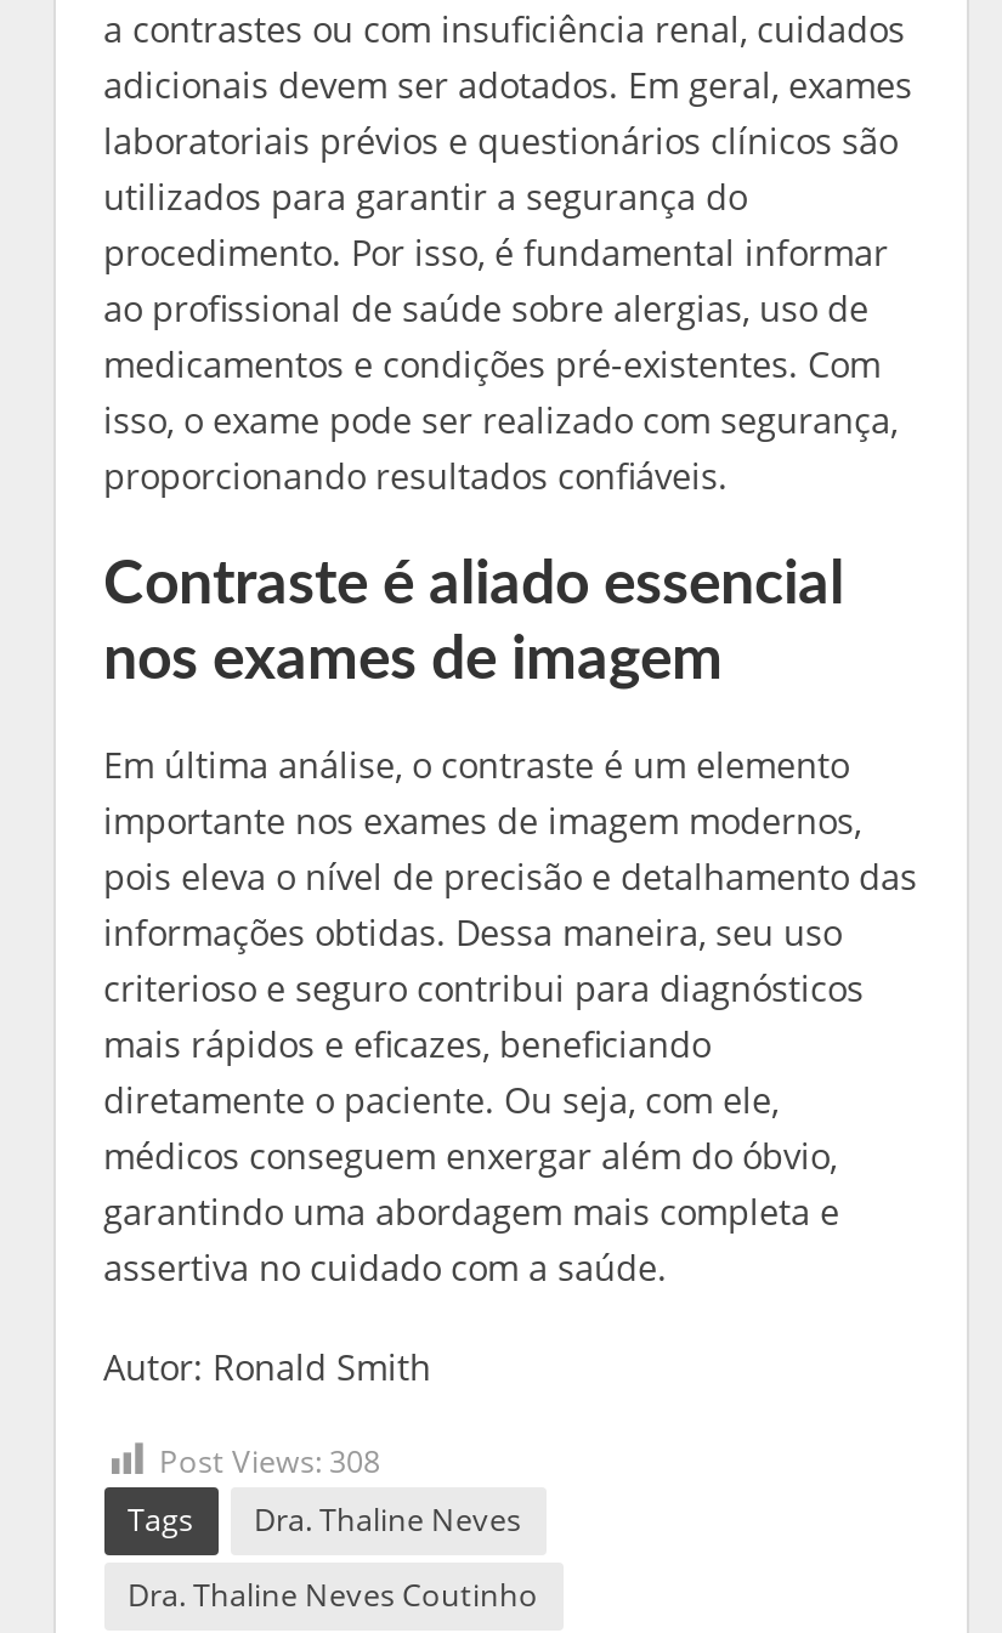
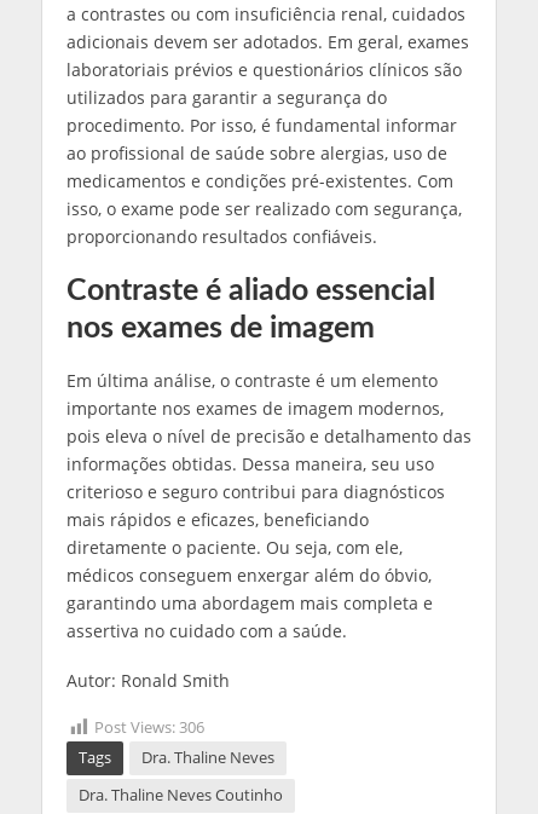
[159,1440,380,1481] Post Views: 308 -> [94,717,204,738] Post Views: 306

